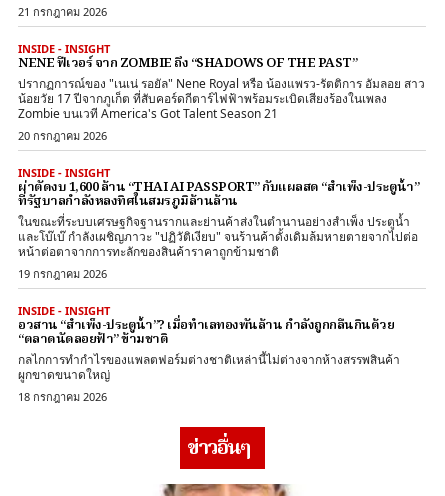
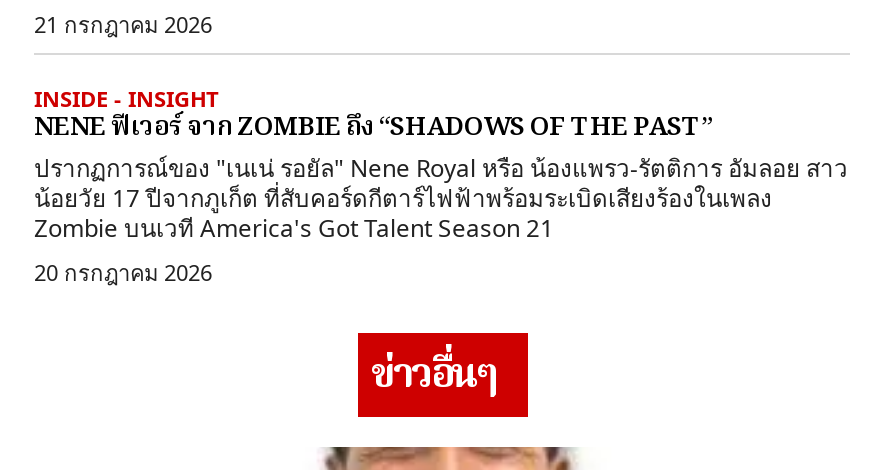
[18,165,419,404] INSIDE - INSIGHT | ผ่าตัดงบ 1,600 ล้าน “THAI AI PASSPORT” กับแผลสด “สำเพ็ง-ประตูน้ำ” | ที่รัฐบาลกำลังหลงทิศในสมรภูมิล้านล้าน | ในขณะที่ระบบเศรษฐกิจฐานรากและย่านค้าส่งในตำนานอย่างสำเพ็ง ประตูน้ำ | และโบ๊เบ๊ กำลังเผชิญภาวะ "ปฏิวัติเงียบ" จนร้านค้าดั้งเดิมล้มหายตายจากไปต่อ | หน้าต่อตาจากการทะลักของสินค้าราคาถูกข้ามชาติ | 19 กรกฎาคม 2026 | INSIDE - INSIGHT | อวสาน “สำเพ็ง-ประตูน้ำ”? เมื่อทำเลทองพันล้าน กำลังถูกกลืนกินด้วย | “ตลาดนัดลอยฟ้า” ข้ามชาติ | กลไกการทำกำไรของแพลตฟอร์มต่างชาติเหล่านี้ไม่ต่างจากห้างสรรพสินค้า | ผูกขาดขนาดใหญ่ | 18 กรกฎาคม 2026 -> none

